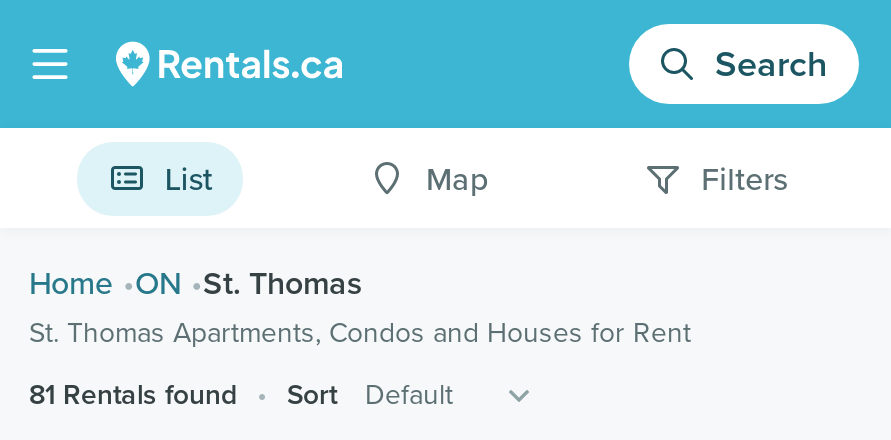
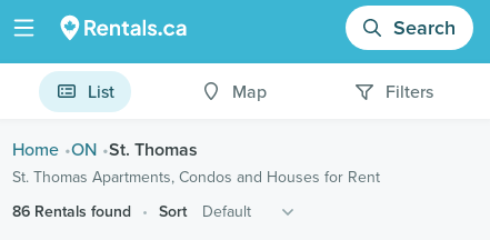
[29,378,237,412] 81 Rentals found -> [12,202,131,221] 86 Rentals found

